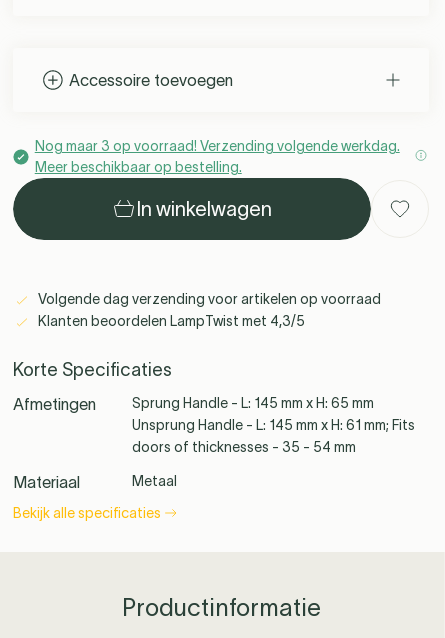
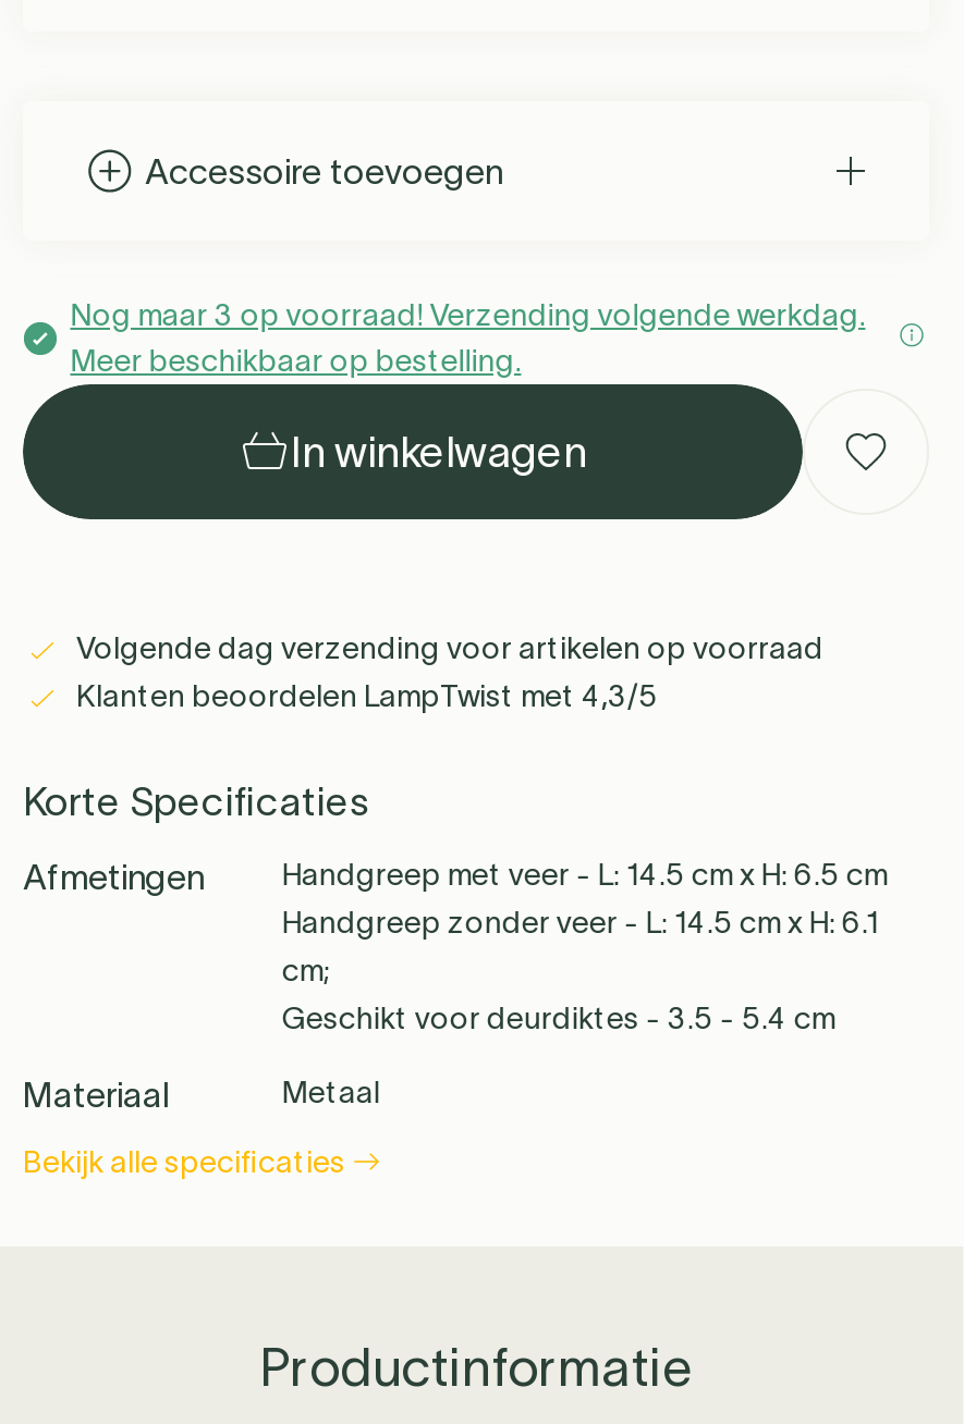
[132,395,415,455] Sprung Handle - L: 145 mm x H: 65 mm | Unsprung Handle - L: 145 mm x H: 61 mm; Fits | doors of thicknesses - 35 - 54 mm -> [282,857,888,1035] Handgreep met veer - L: 14.5 cm x H: 6.5 cm | Handgreep zonder veer - L: 14.5 cm x H: 6.1 | cm; | Geschikt voor deurdiktes - 3.5 - 5.4 cm

